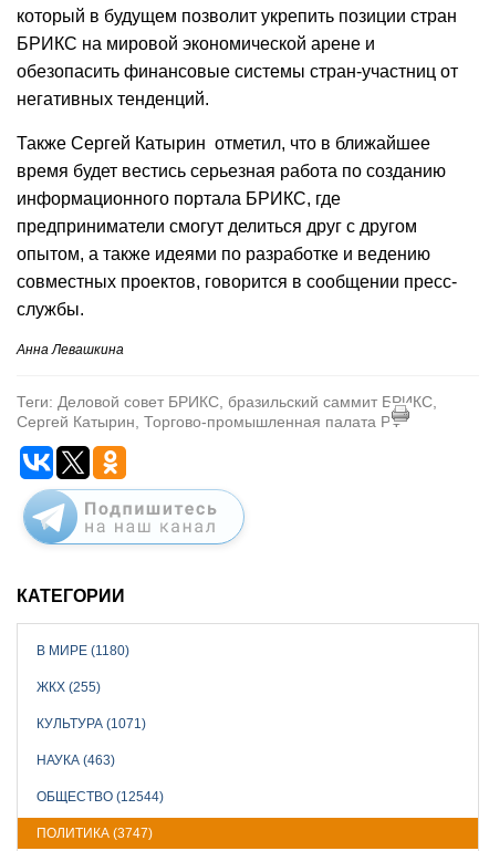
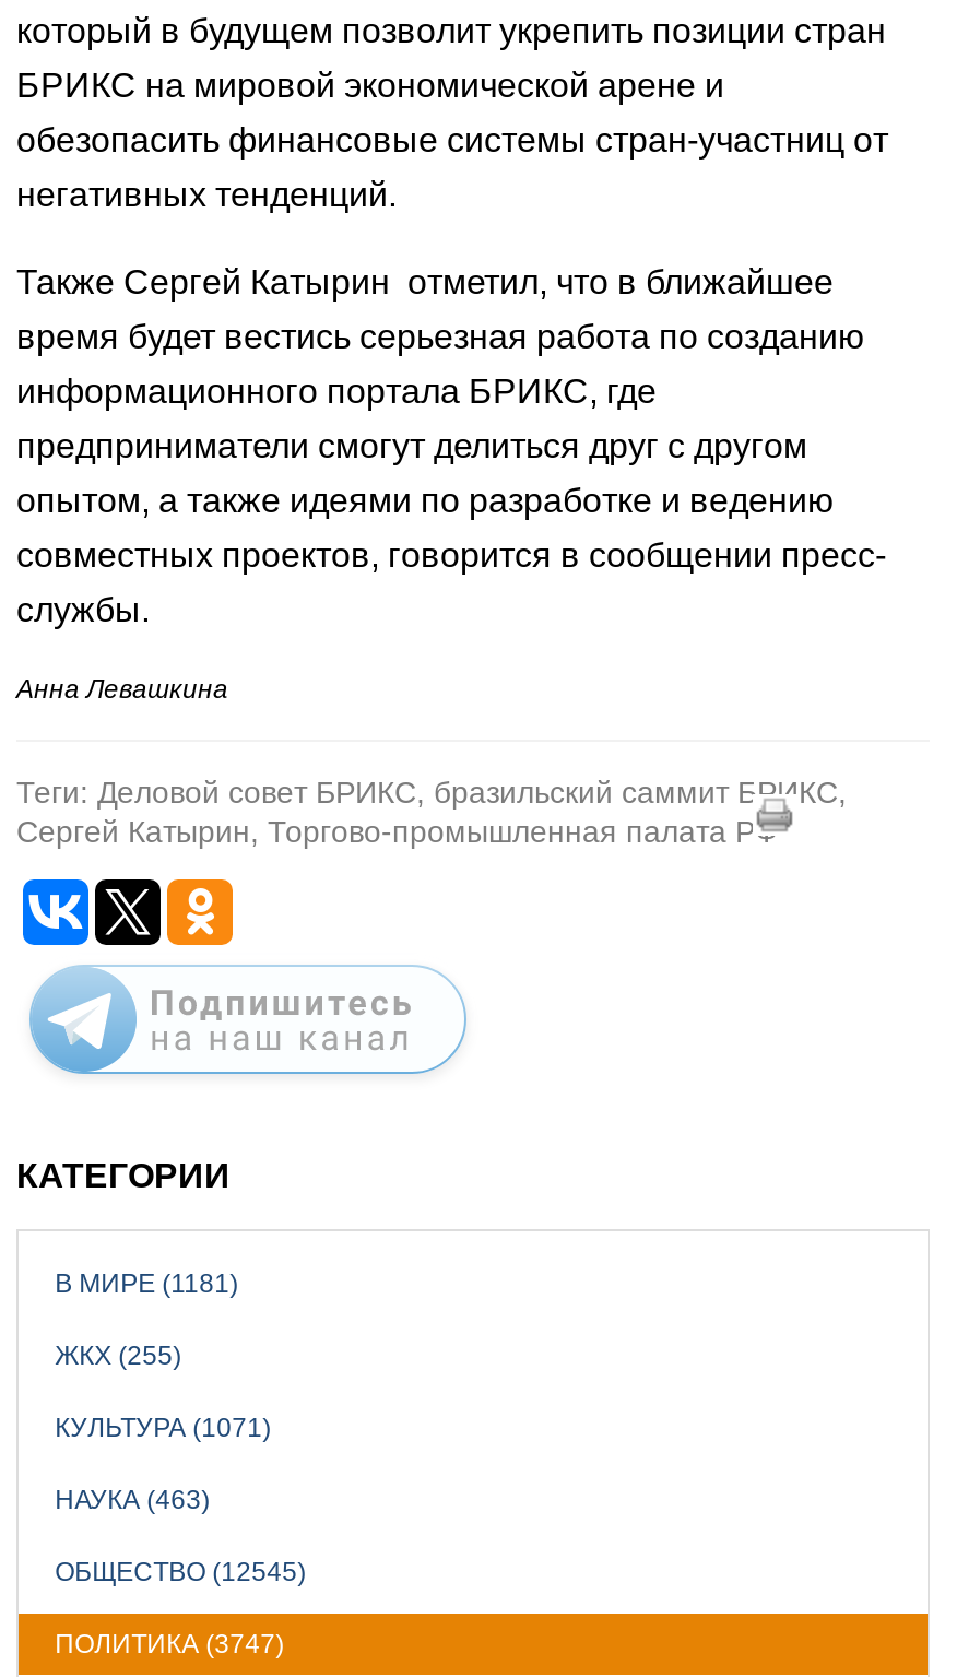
[36,642,129,658] В МИРЕ (1180) -> [55,1267,238,1298] В МИРЕ (1181)
[36,788,163,804] ОБЩЕСТВО (12544) -> [55,1556,306,1586] ОБЩЕСТВО (12545)

